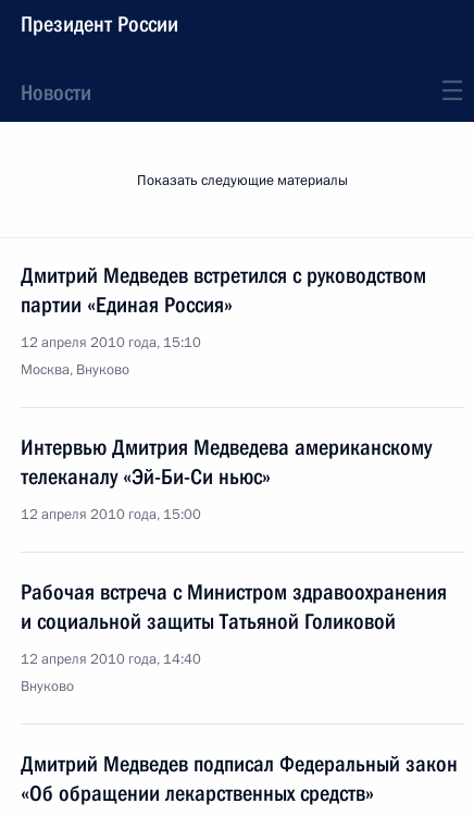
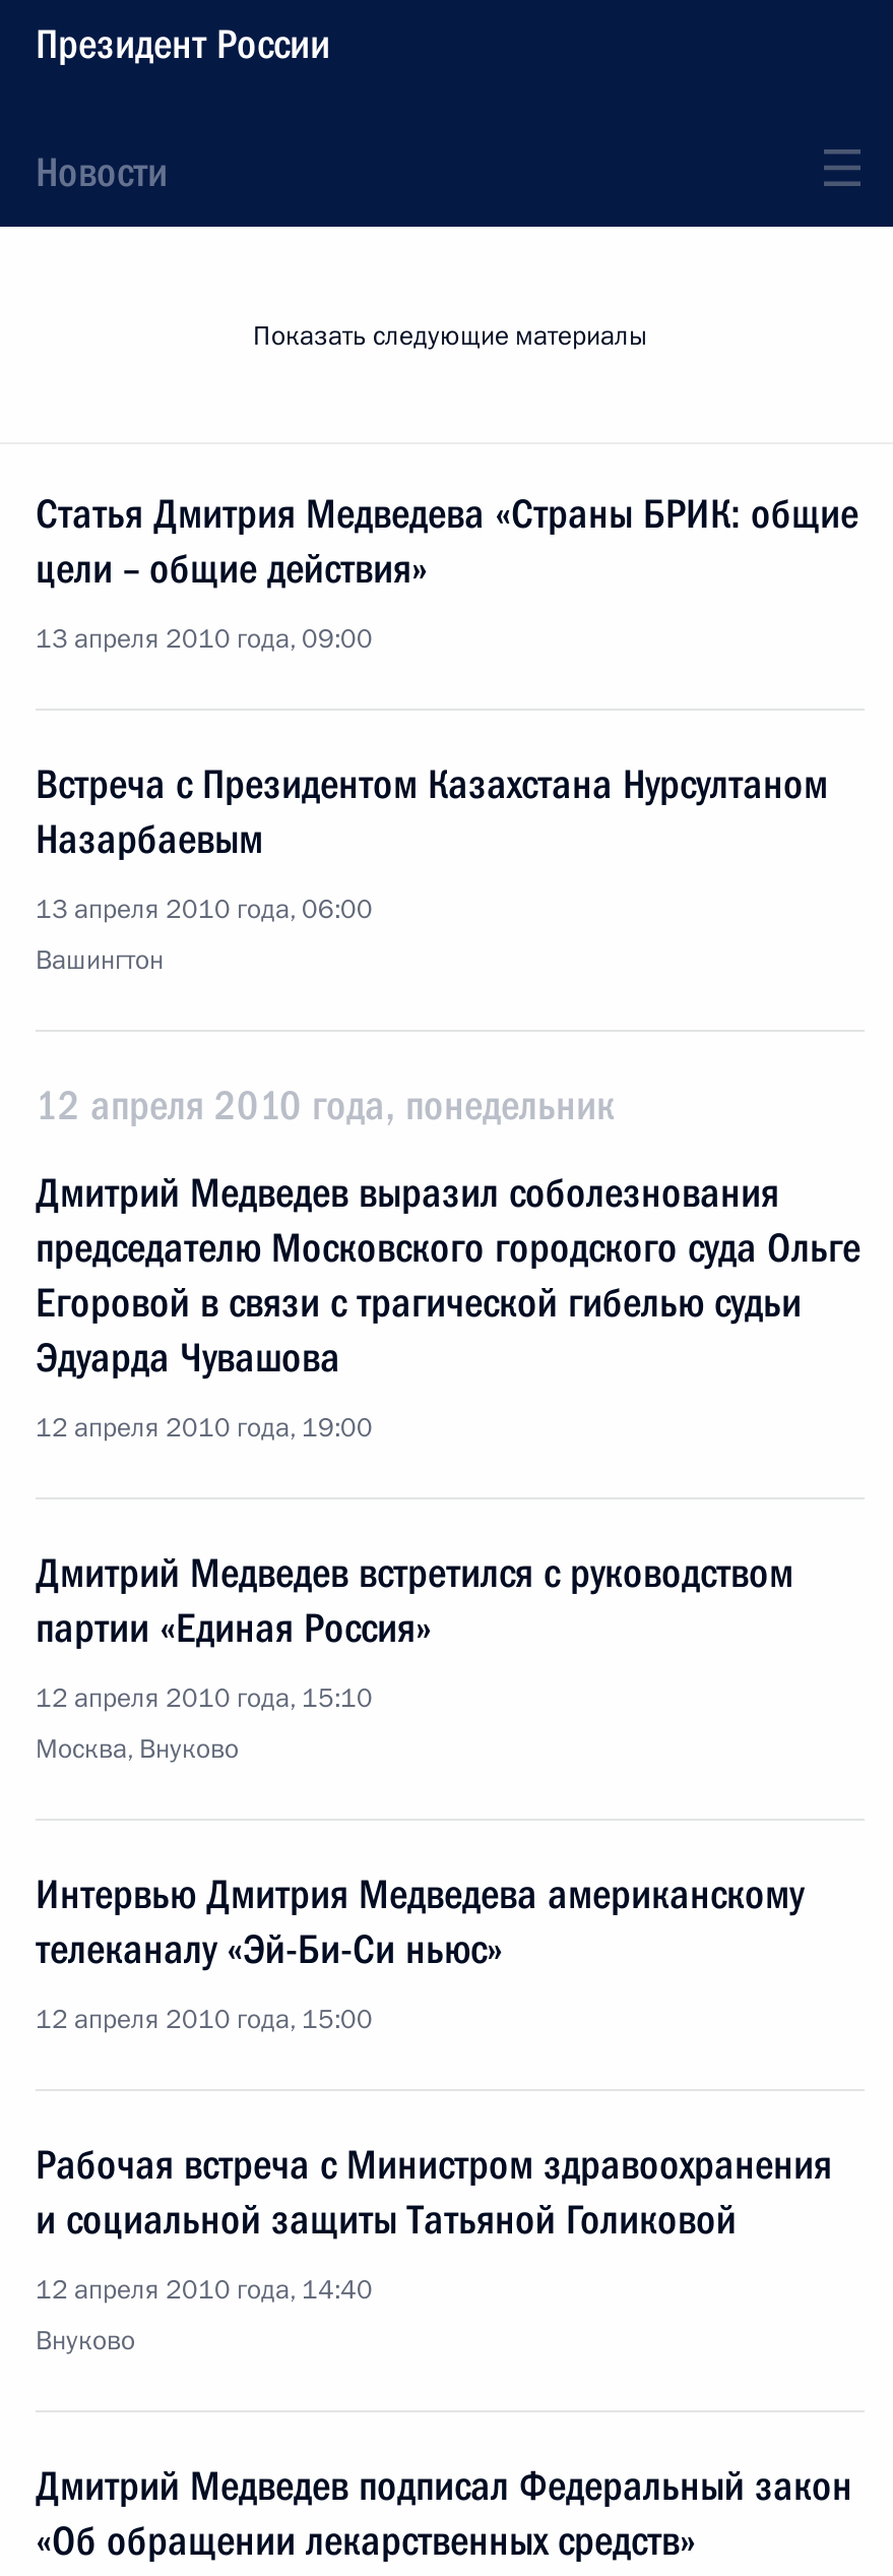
none -> [36,489,860,1447] Статья Дмитрия Медведева «Страны БРИК: общие | цели – общие действия» | 13 апреля 2010 года, 09:00 | Встреча с Президентом Казахстана Нурсултаном | Назарбаевым | 13 апреля 2010 года, 06:00 | Вашингтон | 12 апреля 2010 года, понедельник | Дмитрий Медведев выразил соболезнования | председателю Московского городского суда Ольге | Егоровой в связи с трагической гибелью судьи | Эдуарда Чувашова | 12 апреля 2010 года, 19:00

